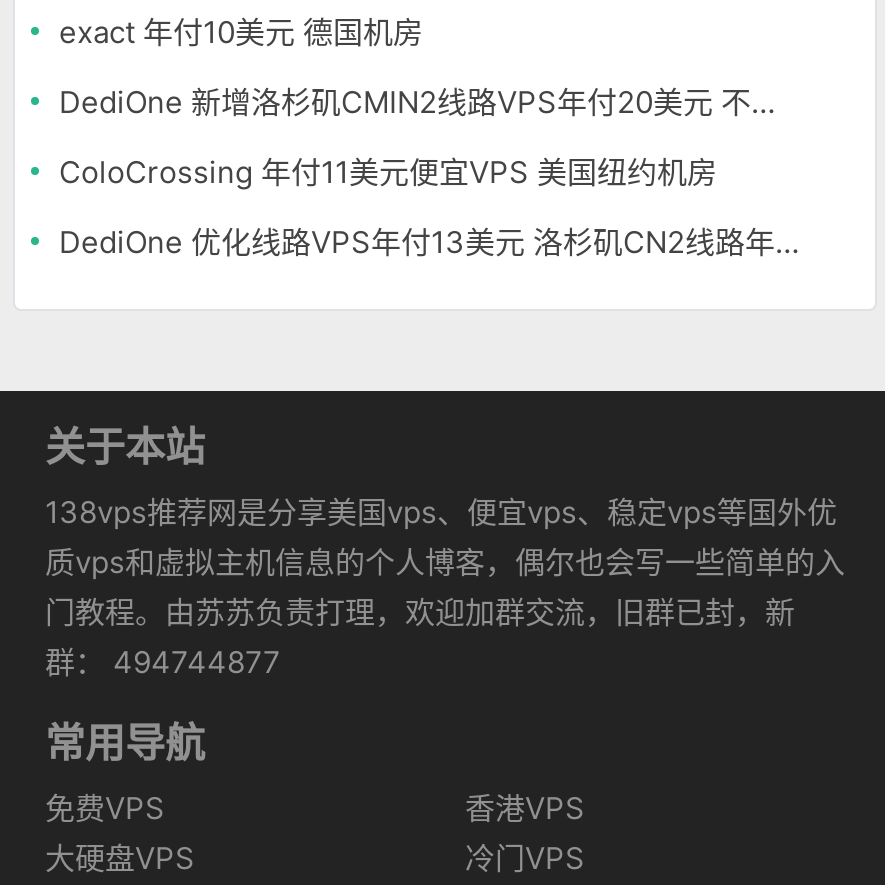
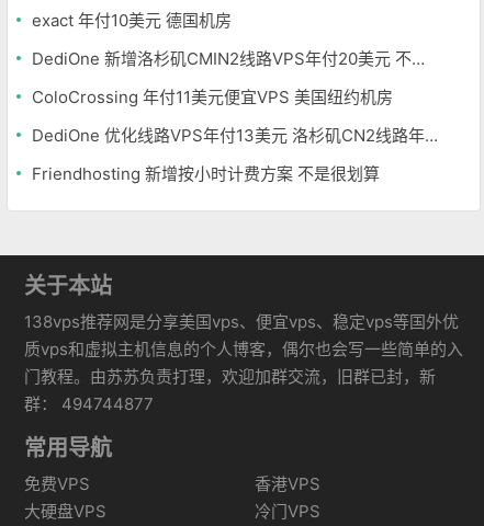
none -> [32,163,380,184] Friendhosting 新增按小时计费方案 不是很划算

